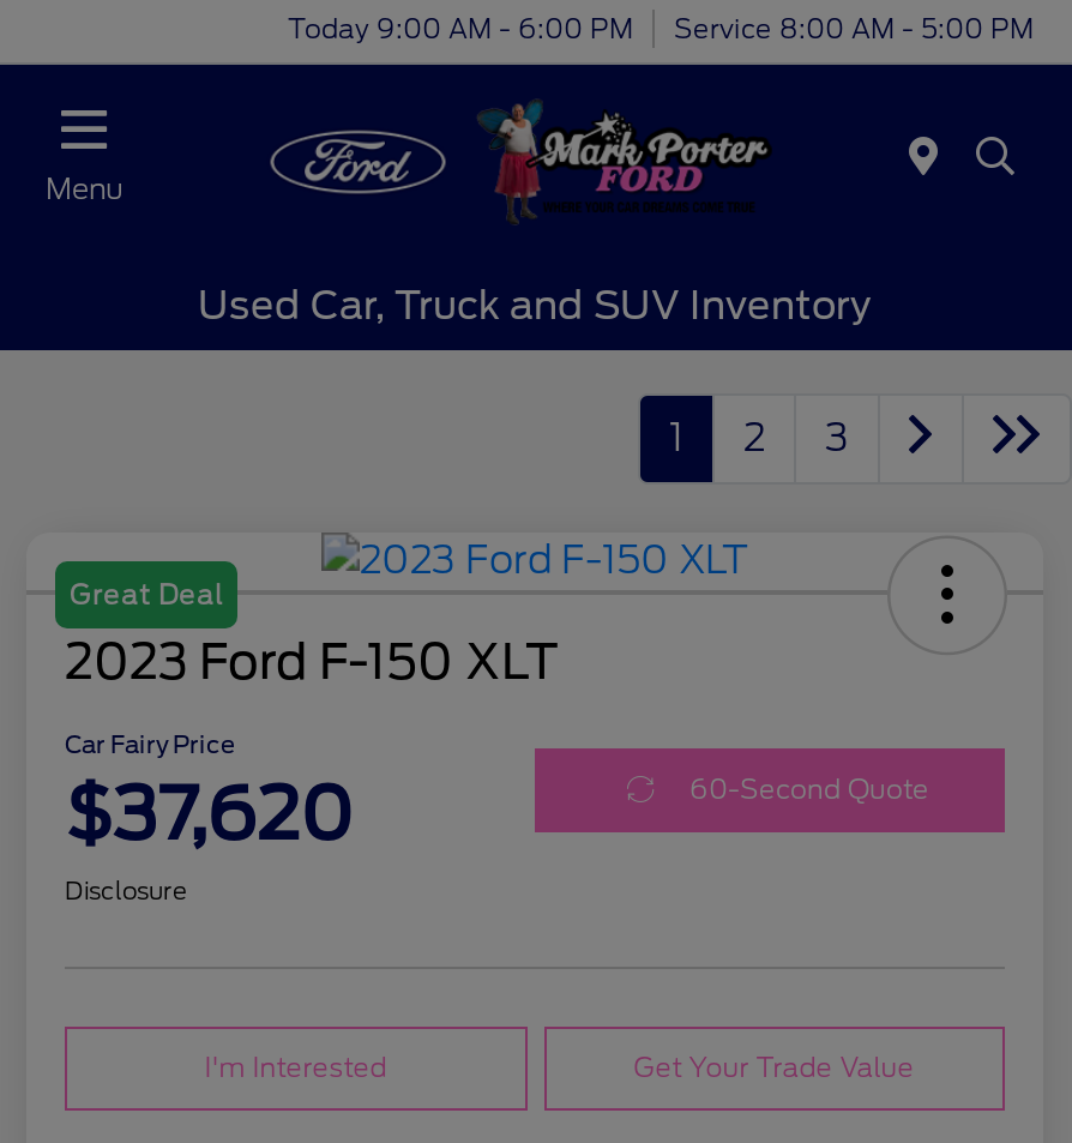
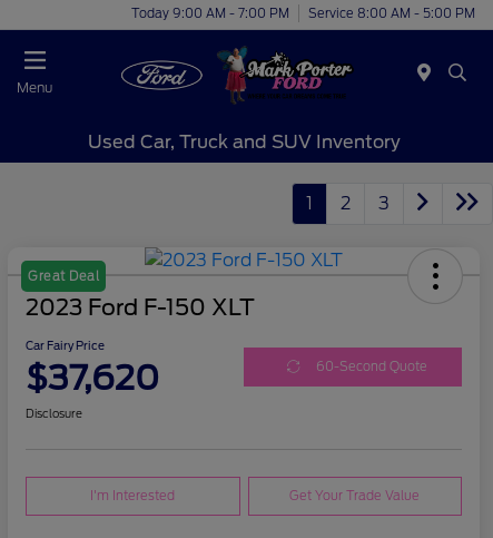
[288,11,1034,44] Today 9:00 AM - 6:00 PM Service 8:00 AM - 5:00 PM -> [131,5,475,21] Today 9:00 AM - 7:00 PM Service 8:00 AM - 5:00 PM

